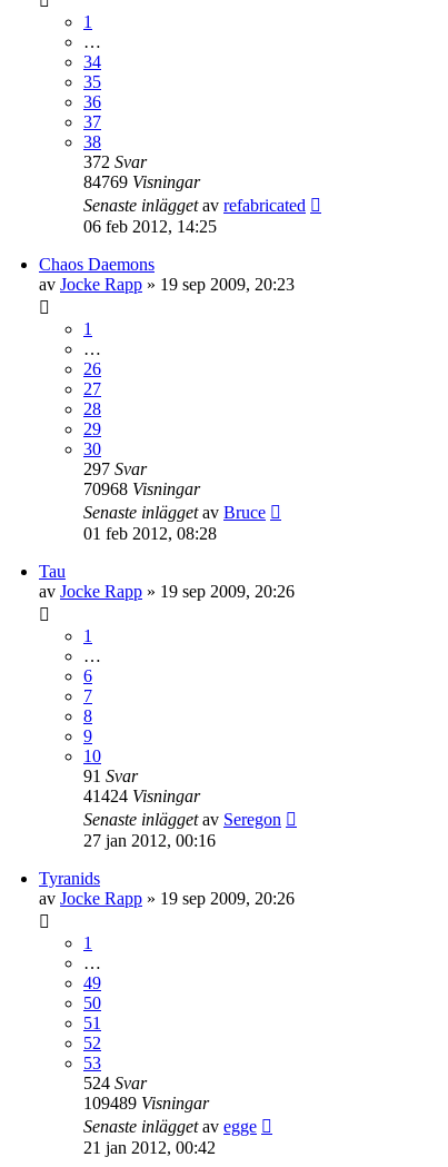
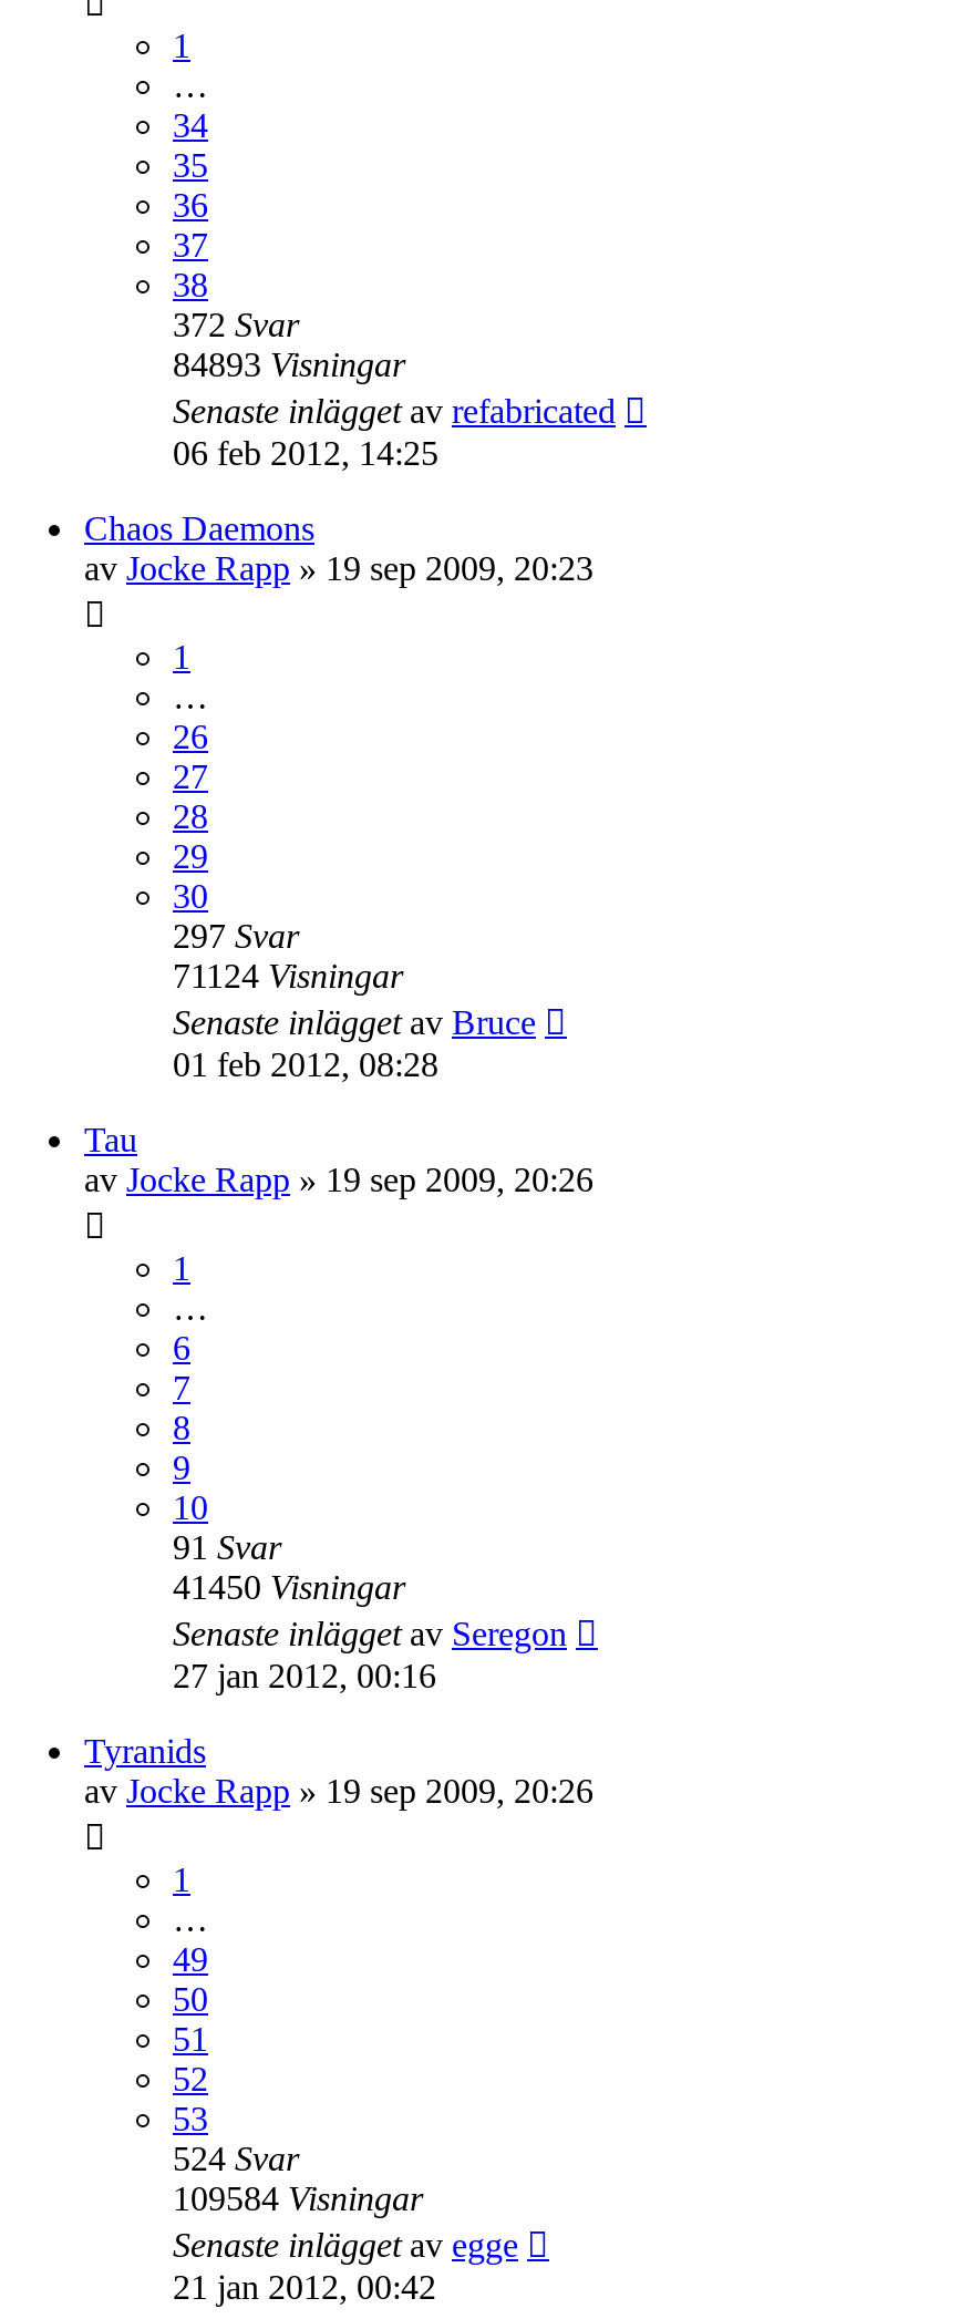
[83,172,200,191] 84769 Visningar -> [173,345,405,383] 84893 Visningar
[83,479,200,498] 70968 Visningar -> [173,957,403,994] 71124 Visningar
[83,786,200,805] 41424 Visningar -> [173,1568,405,1606] 41450 Visningar
[83,1093,209,1112] 109489 Visningar -> [173,2179,423,2217] 109584 Visningar

